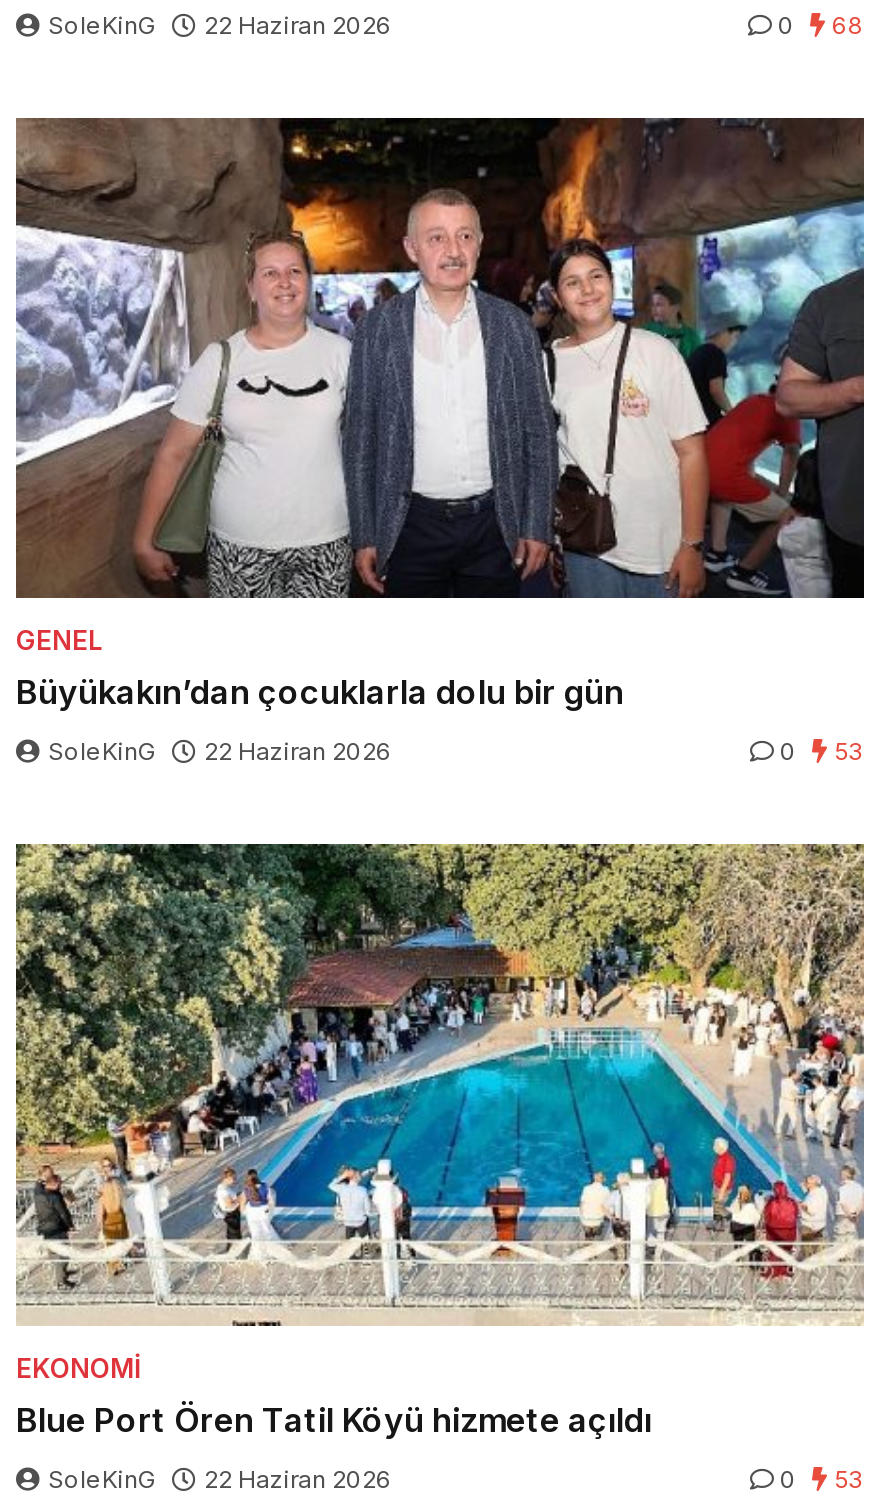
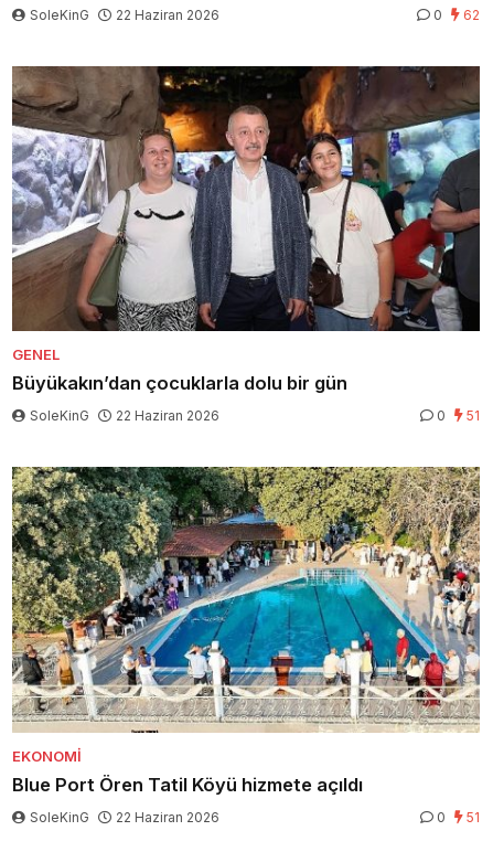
[772,10,864,40] 0 68 -> [430,7,480,23] 0 62
[774,737,864,767] 0 53 -> [433,408,480,424] 0 51
[774,1463,864,1493] 0 53 -> [433,809,480,825] 0 51

